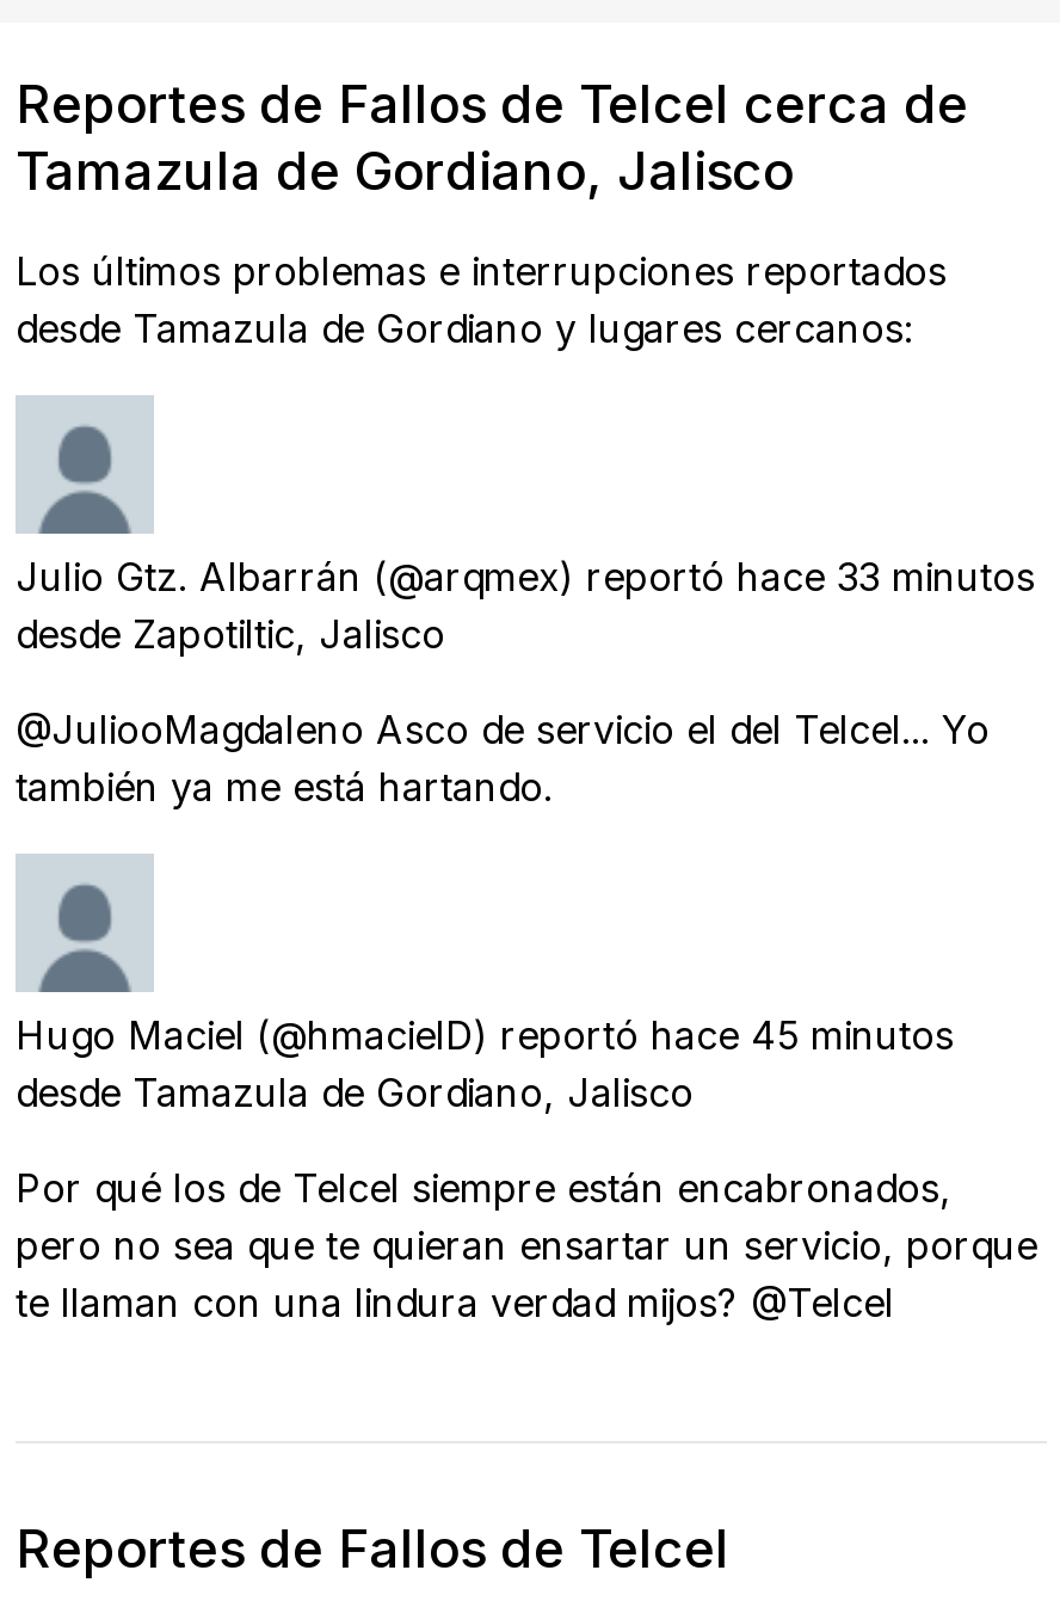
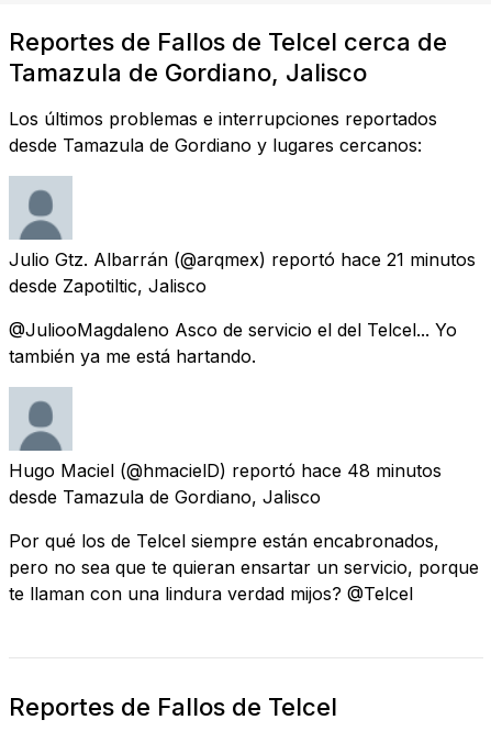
[16,553,1035,600] Julio Gtz. Albarrán (@arqmex) reportó hace 33 minutos -> [9,248,476,270] Julio Gtz. Albarrán (@arqmex) reportó hace 21 minutos
[16,1011,954,1059] Hugo Maciel (@hmacielD) reportó hace 45 minutos -> [9,459,442,481] Hugo Maciel (@hmacielD) reportó hace 48 minutos

